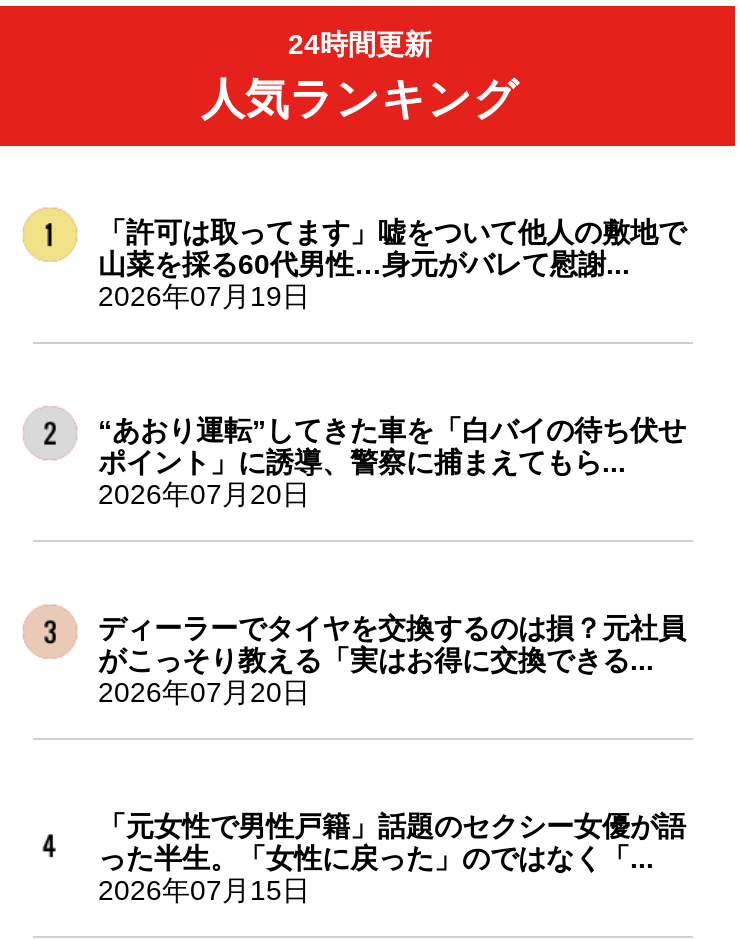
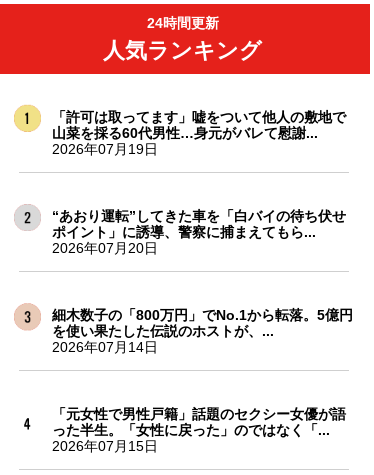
[98,611,686,707] ディーラーでタイヤを交換するのは損？元社員 | がこっそり教える「実はお得に交換できる... | 2026年07月20日 -> [51,307,352,355] 細木数子の「800万円」でNo.1から転落。5億円 | を使い果たした伝説のホストが、... | 2026年07月14日

